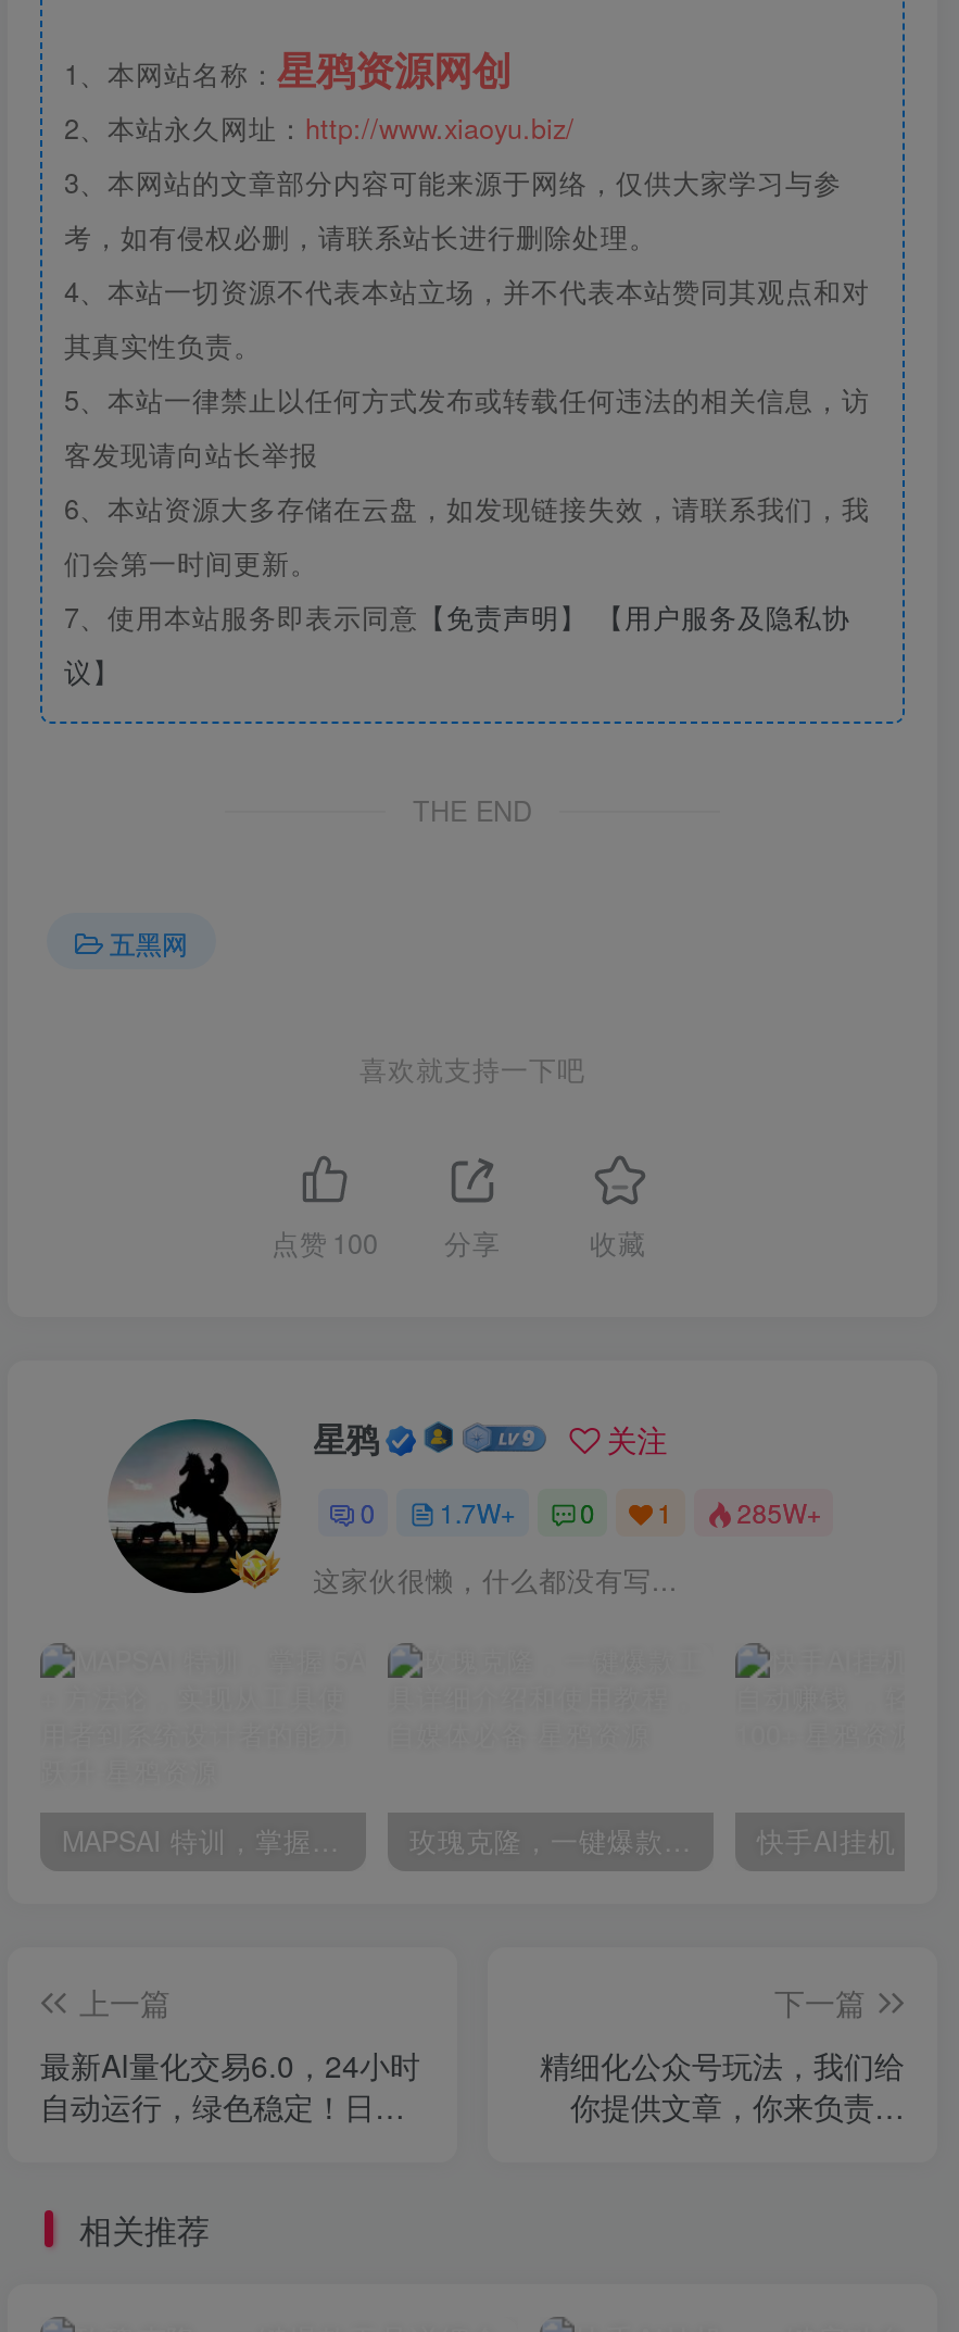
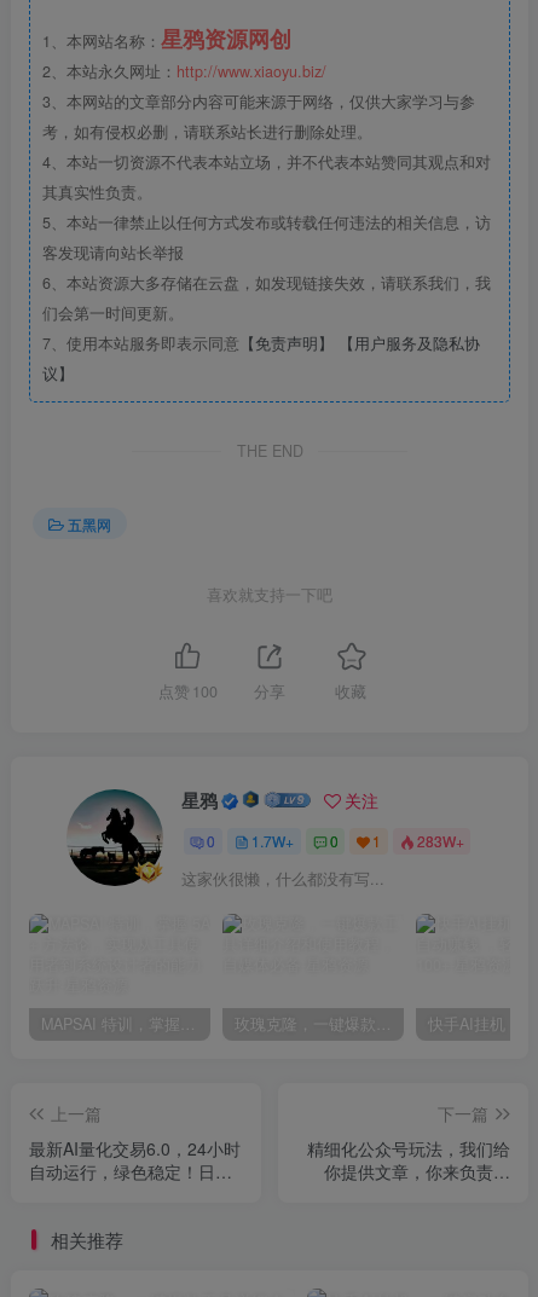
[360,1494,822,1531] 0 1.7W+ 0 1 285W+ -> [207,831,464,851] 0 1.7W+ 0 1 283W+

